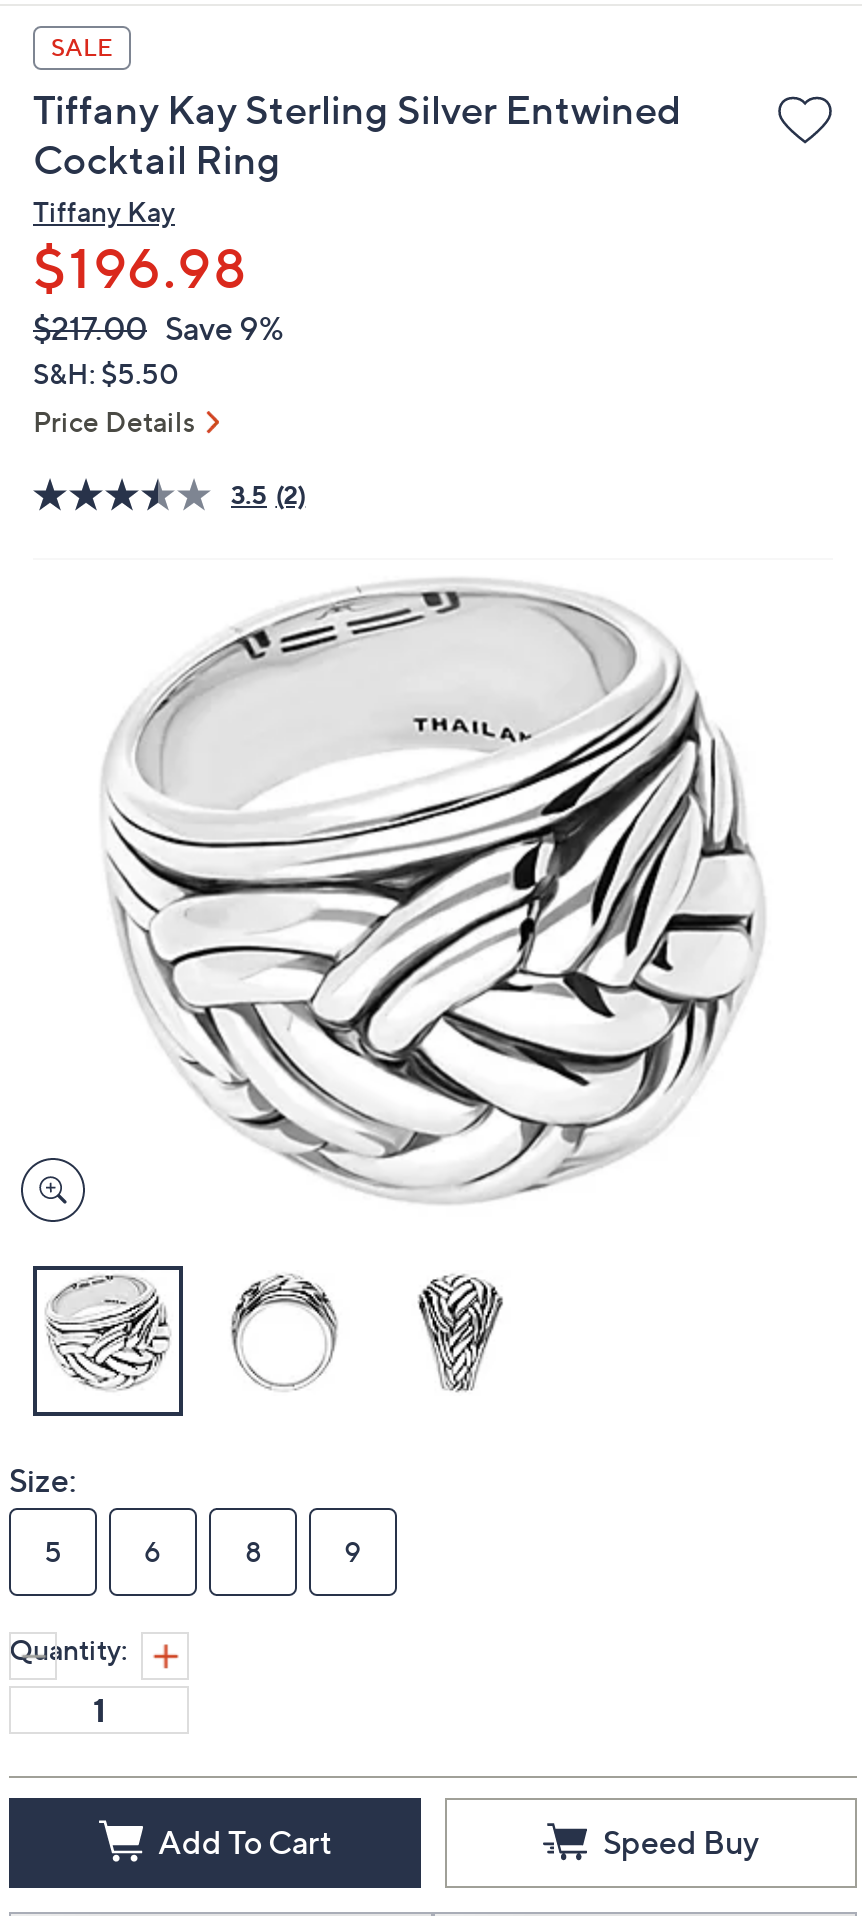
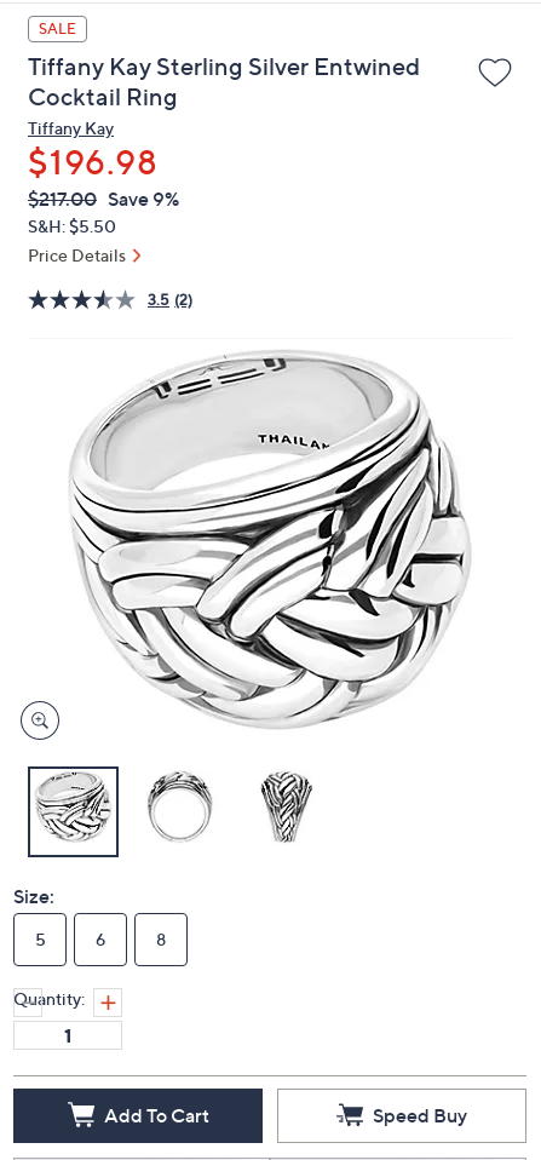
[344,1534,362,1568] 9 -> none

